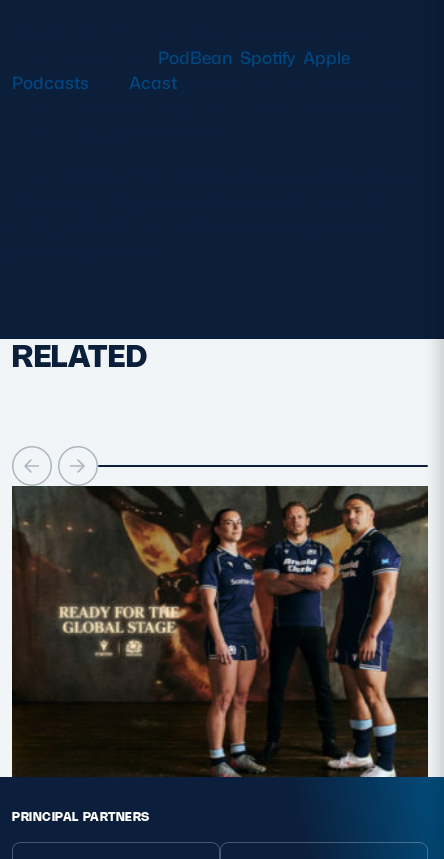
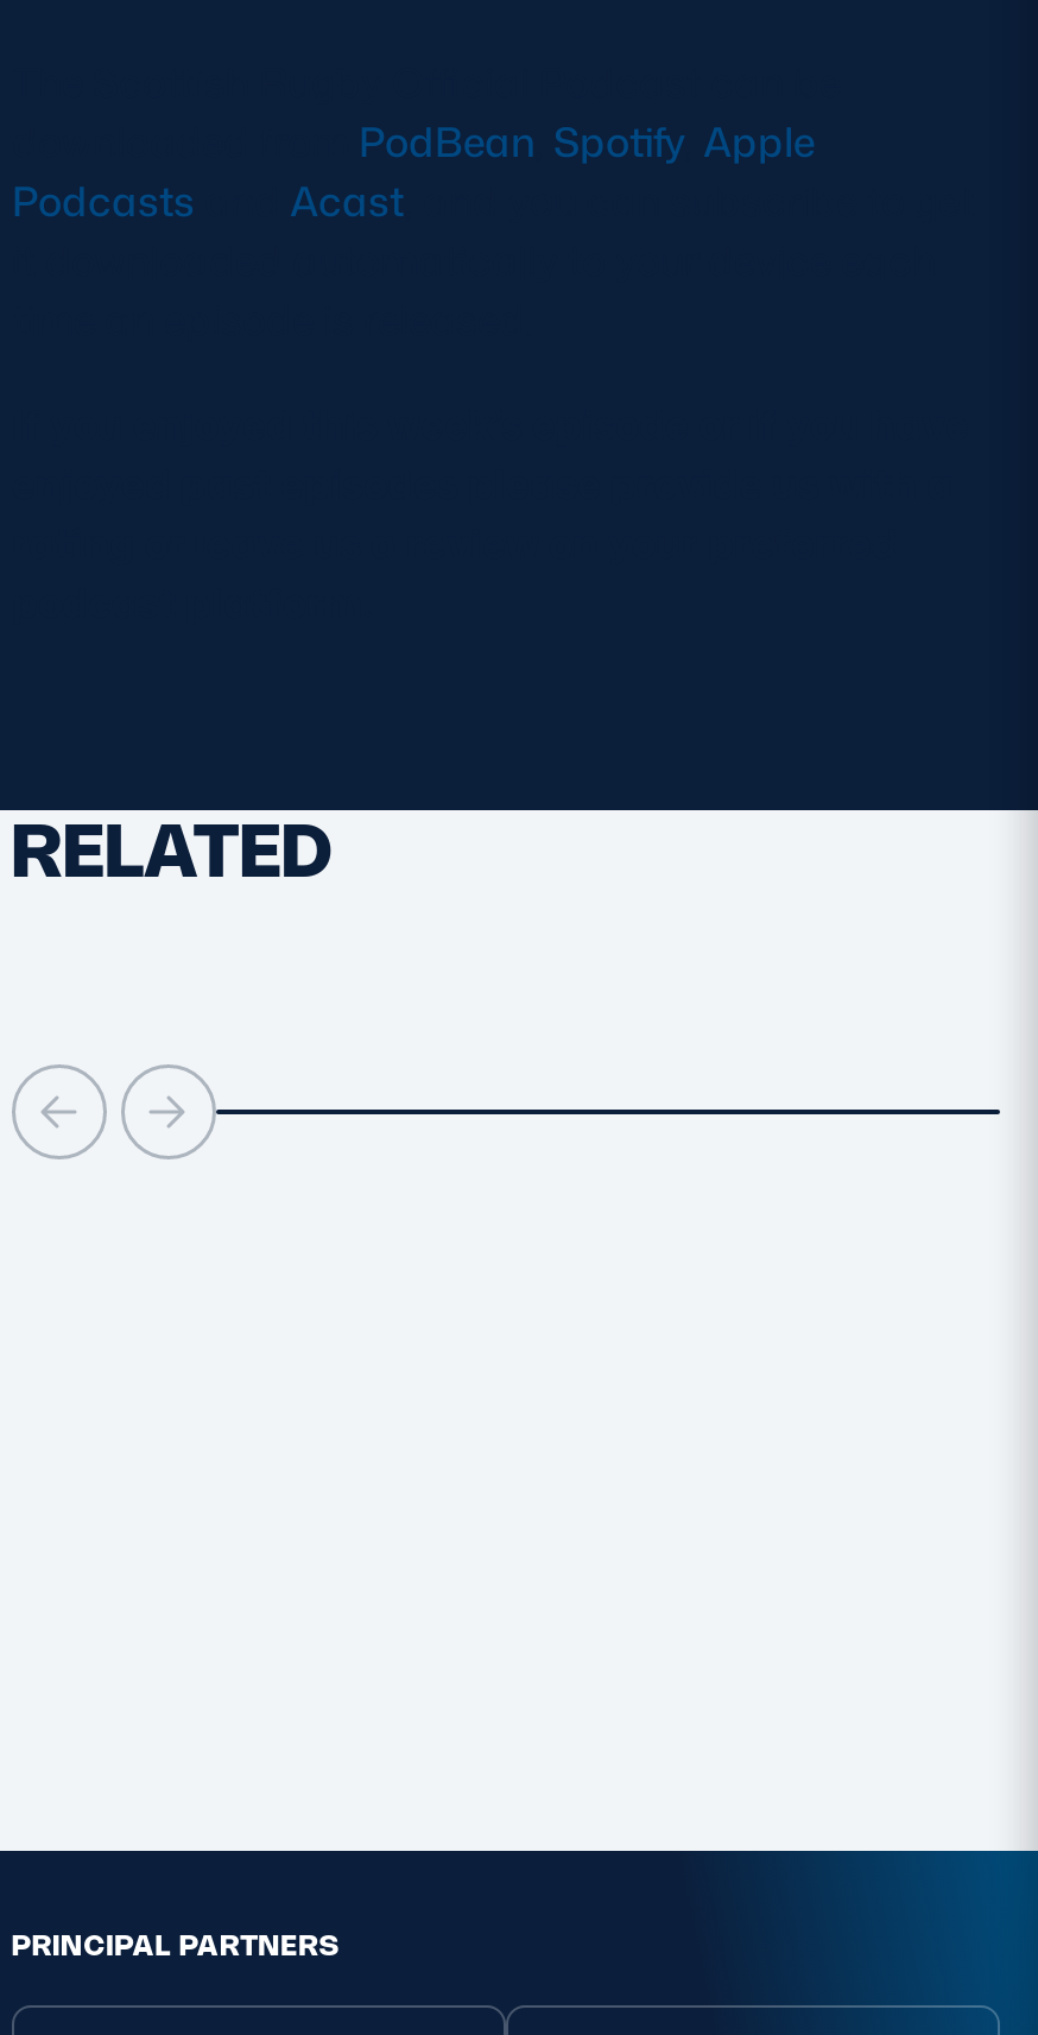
[11,485,429,778] [image] -> none

